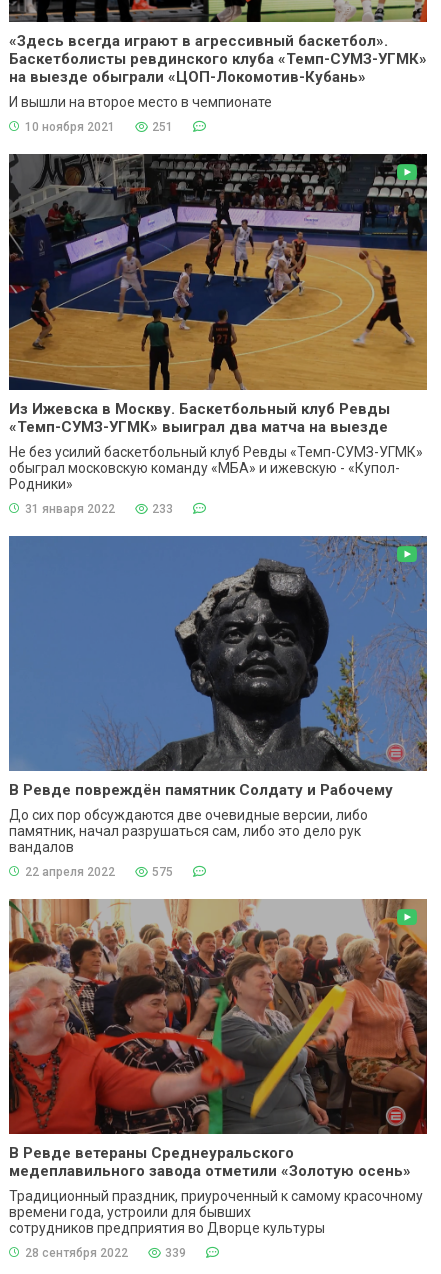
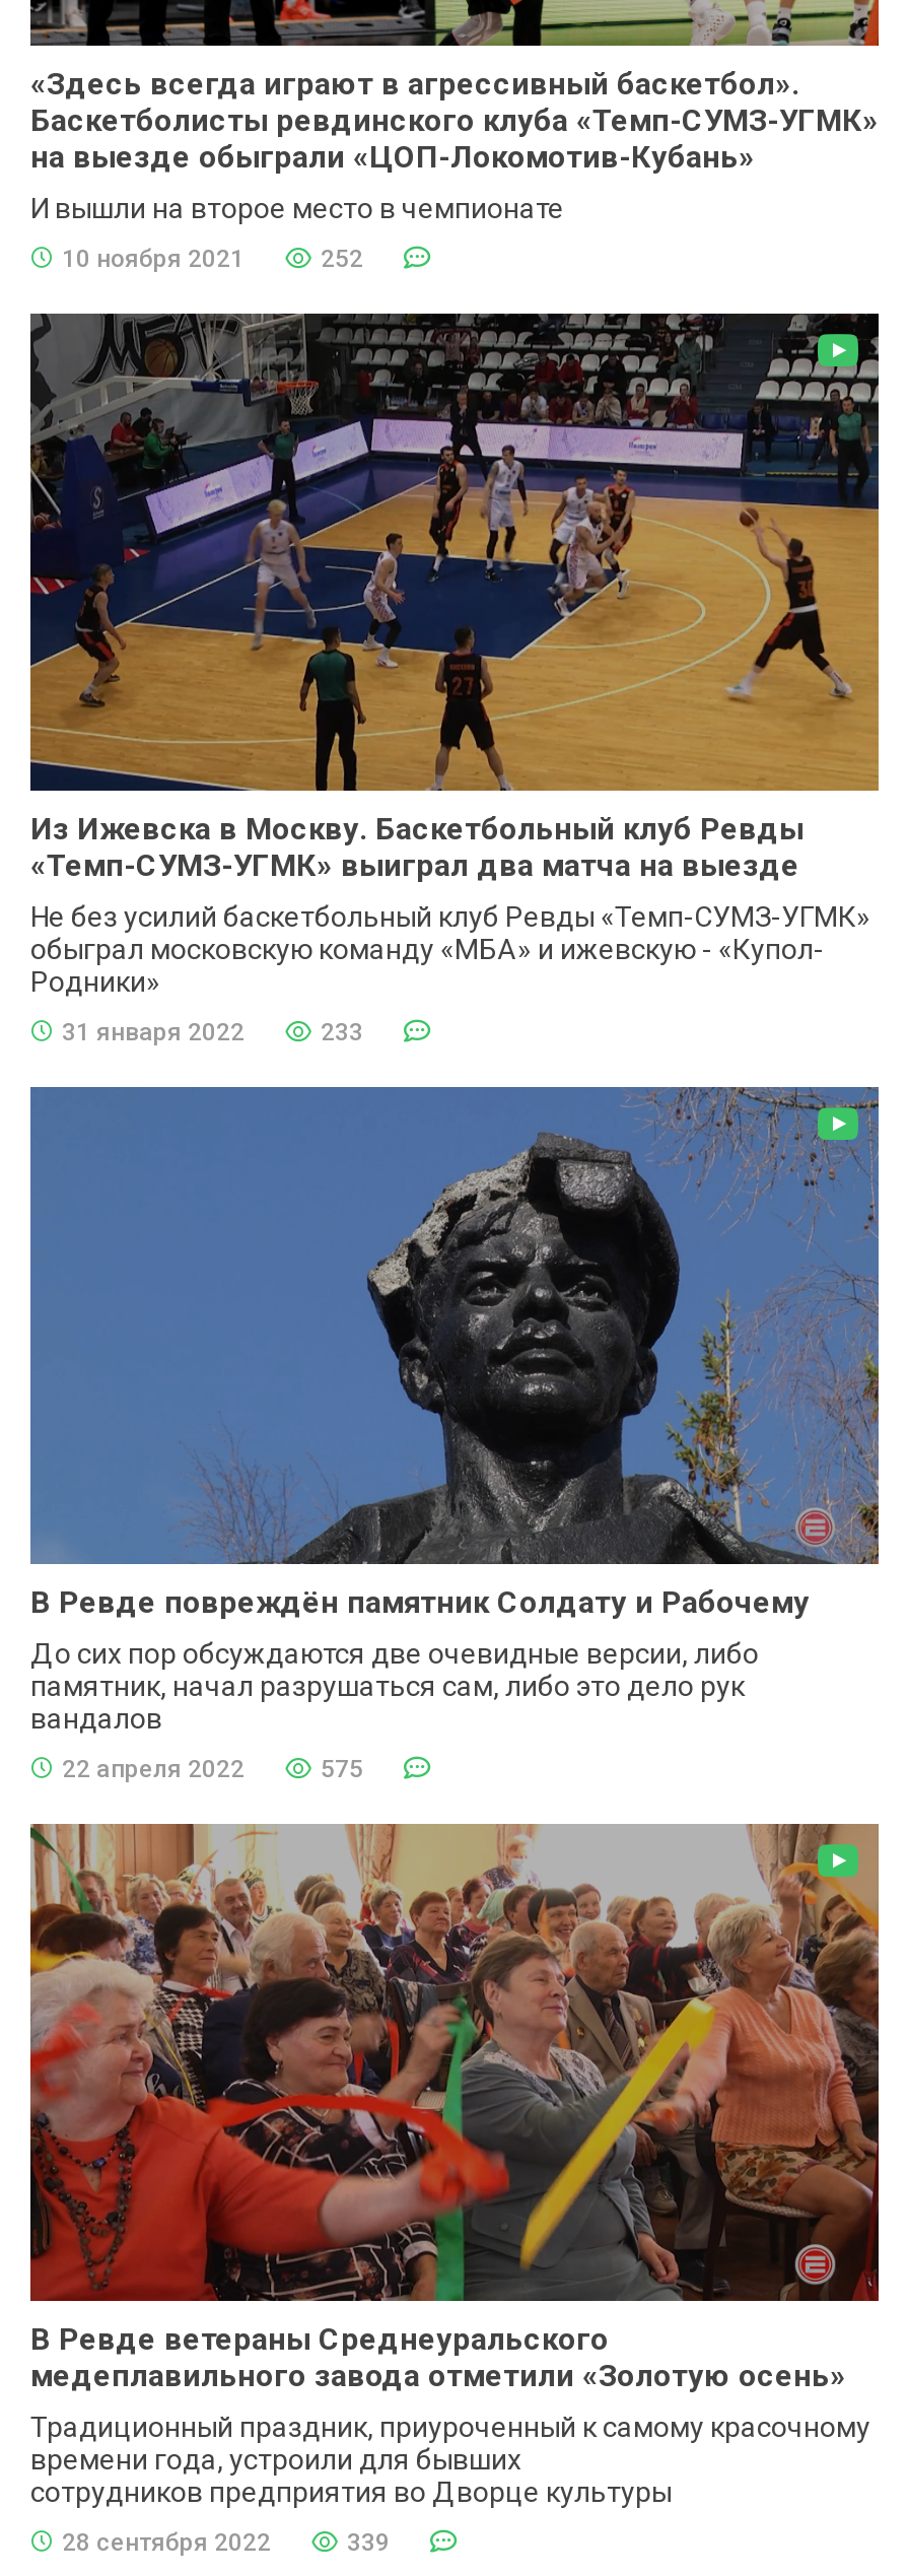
[152,120,173,134] 251 -> [321,244,363,273] 252

